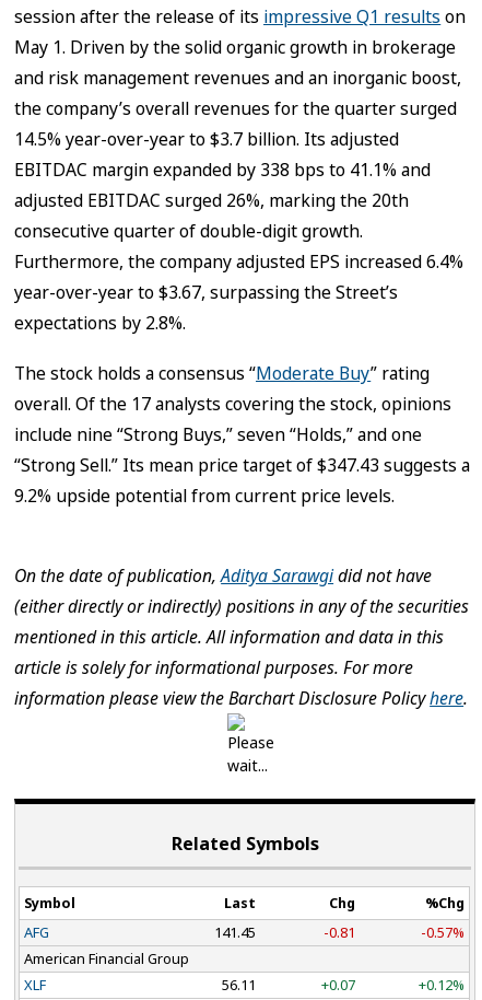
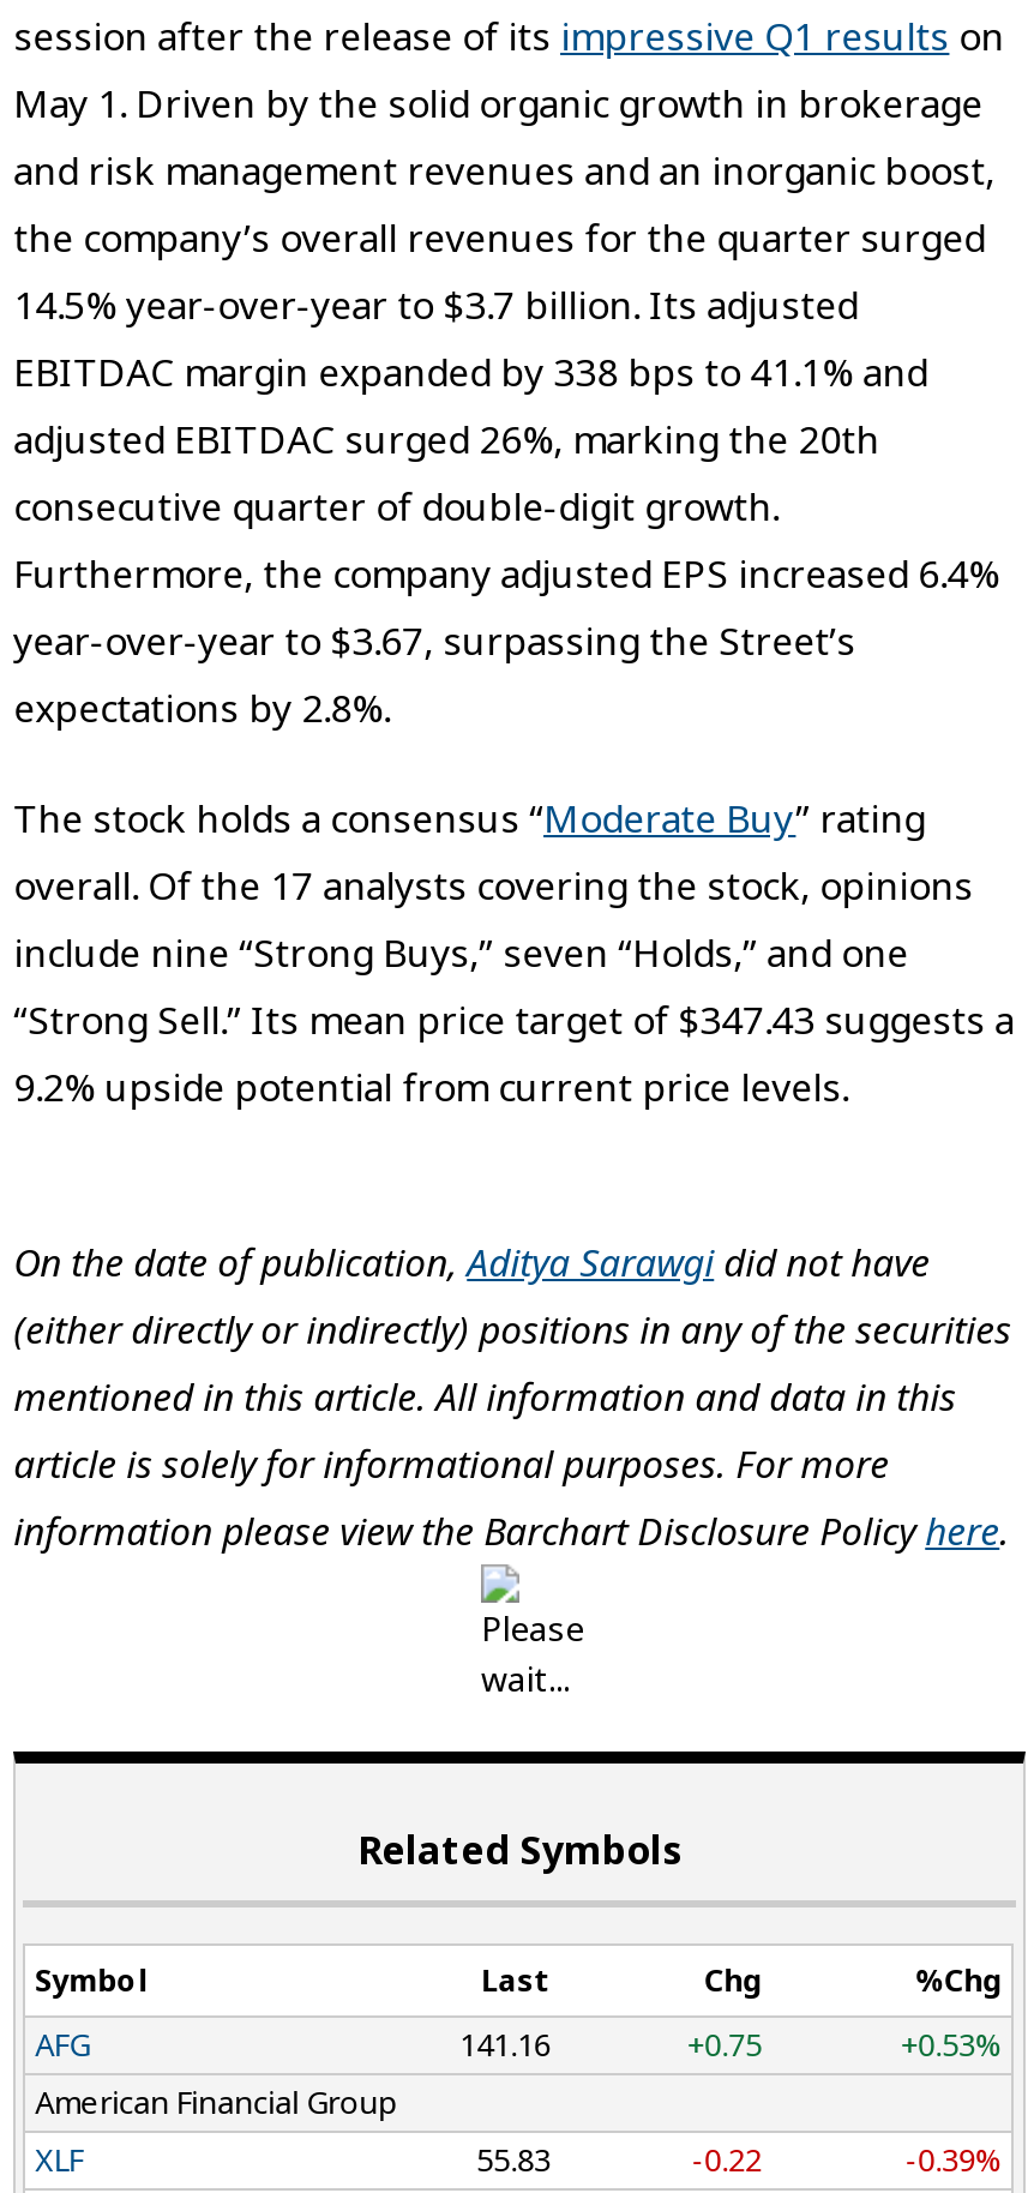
[214,923,256,942] 141.45 -> [460,2024,551,2067] 141.16
[324,923,355,942] -0.81 -> [688,2024,762,2067] +0.75
[421,923,465,942] -0.57% -> [901,2024,1002,2067] +0.53%
[222,975,256,995] 56.11 -> [476,2139,551,2182] 55.83
[321,975,355,995] +0.07 -> [692,2139,762,2182] -0.22
[419,975,465,995] +0.12% -> [906,2139,1002,2182] -0.39%

